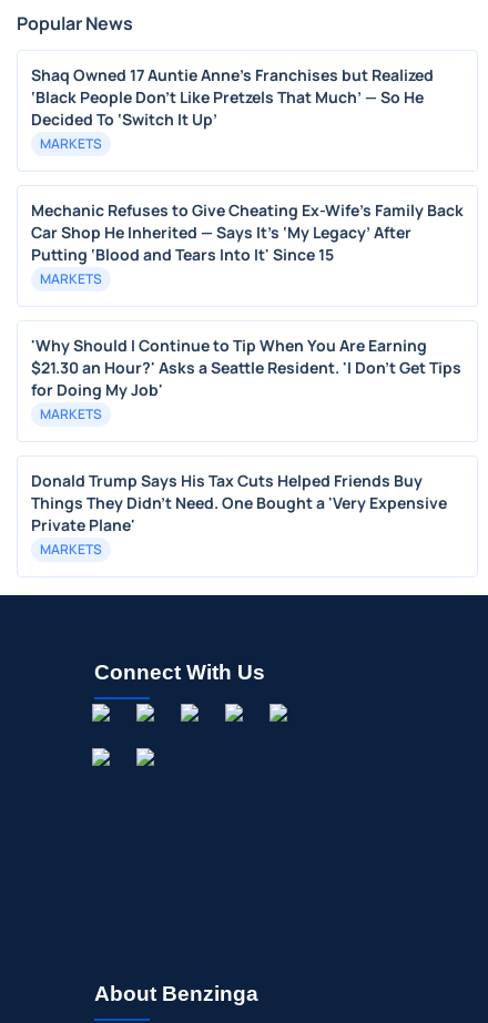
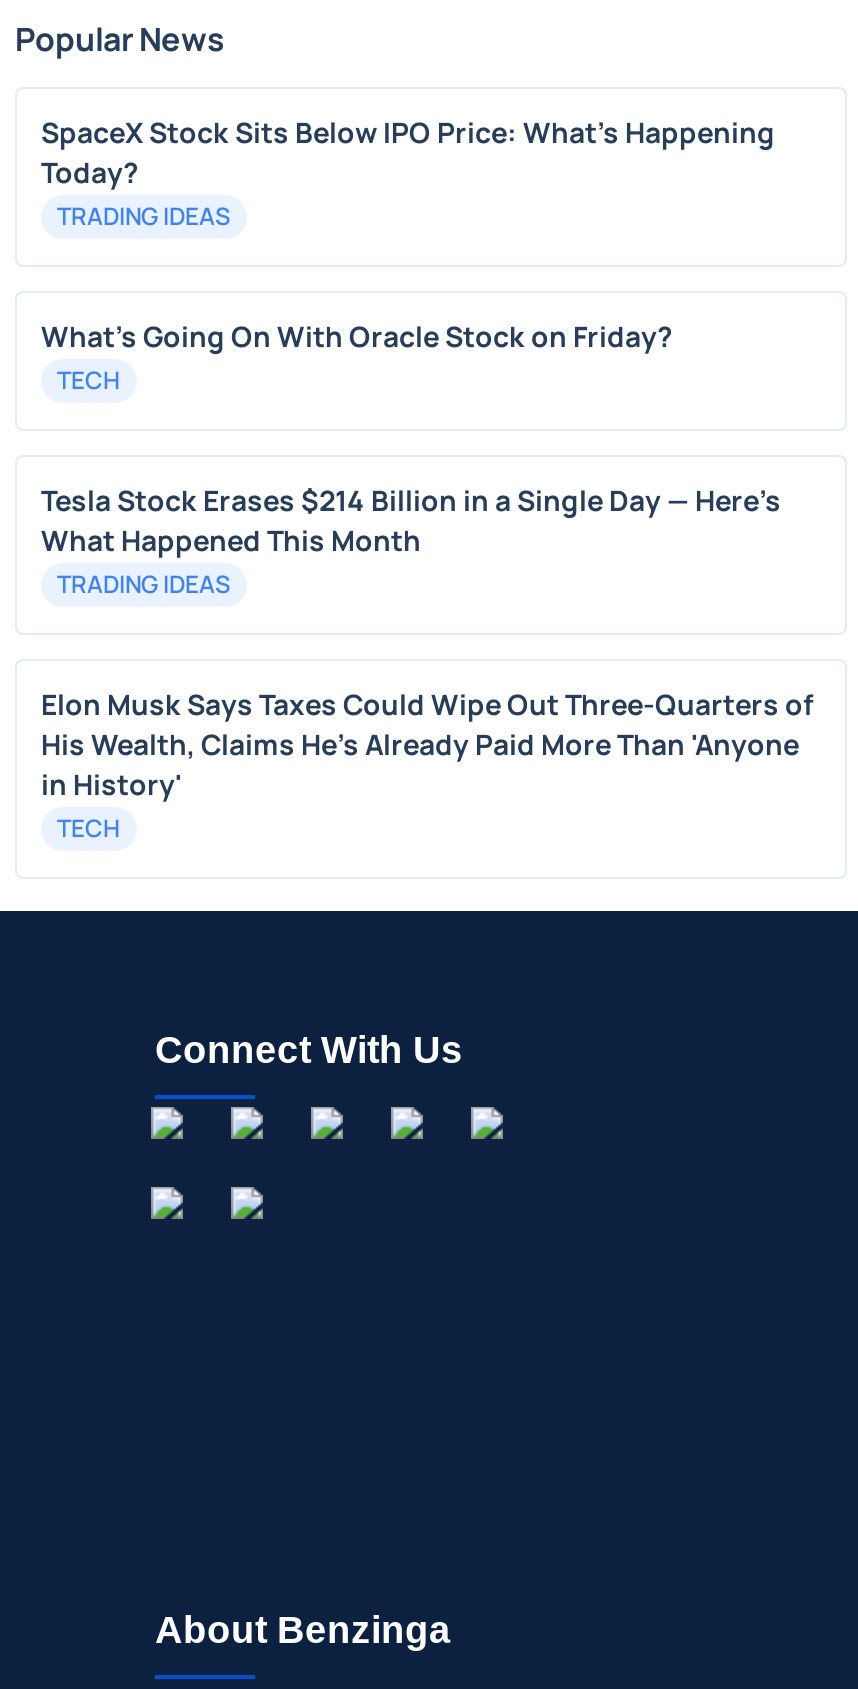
[31,64,434,153] Shaq Owned 17 Auntie Anne’s Franchises but Realized | ‘Black People Don’t Like Pretzels That Much’ — So He | Decided To ‘Switch It Up’ | MARKETS -> [41,113,775,233] SpaceX Stock Sits Below IPO Price: What's Happening | Today? | TRADING IDEAS
[31,200,464,288] Mechanic Refuses to Give Cheating Ex-Wife's Family Back | Car Shop He Inherited — Says It's ‘My Legacy’ After | Putting ‘Blood and Tears Into It' Since 15 | MARKETS -> [41,317,673,397] What's Going On With Oracle Stock on Friday? | TECH
[31,335,461,423] 'Why Should I Continue to Tip When You Are Earning | $21.30 an Hour?' Asks a Seattle Resident. 'I Don't Get Tips | for Doing My Job' | MARKETS -> [41,481,781,601] Tesla Stock Erases $214 Billion in a Single Day — Here's | What Happened This Month | TRADING IDEAS
[31,470,447,559] Donald Trump Says His Tax Cuts Helped Friends Buy | Things They Didn't Need. One Bought a 'Very Expensive | Private Plane' | MARKETS -> [41,685,813,845] Elon Musk Says Taxes Could Wipe Out Three-Quarters of | His Wealth, Claims He's Already Paid More Than 'Anyone | in History' | TECH

